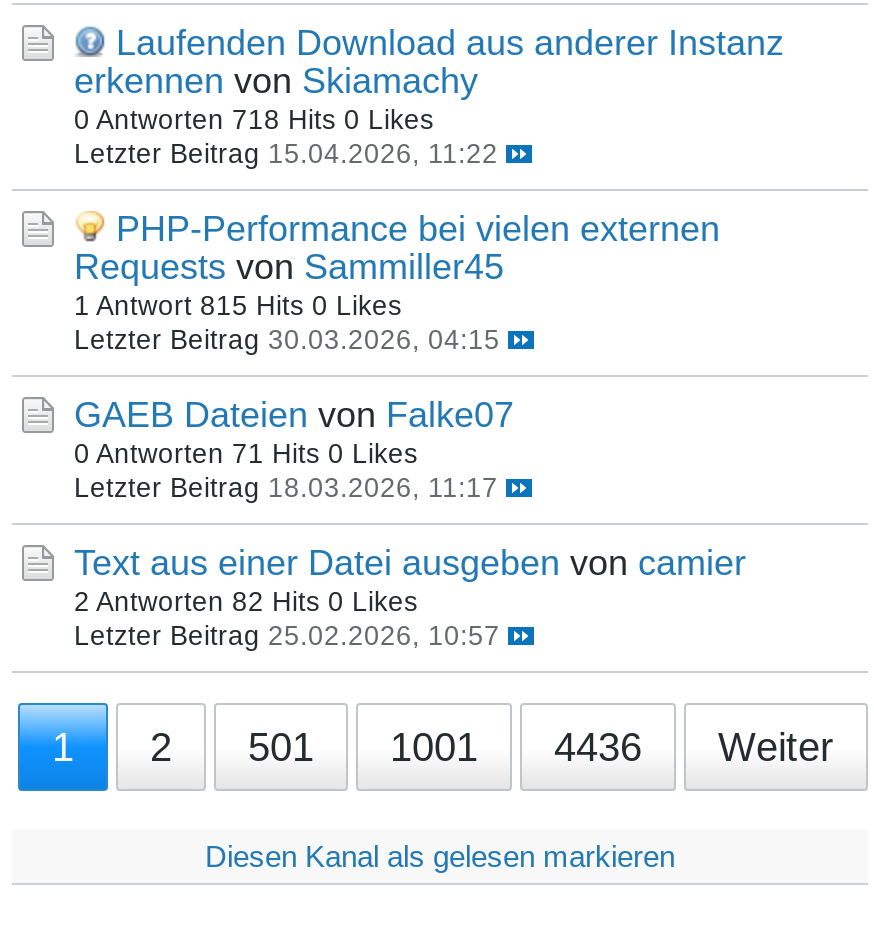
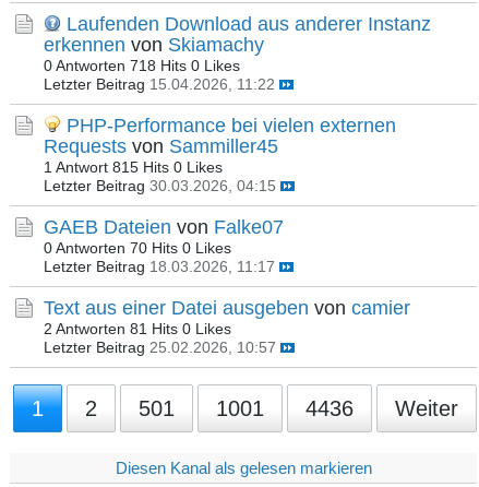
[74,439,418,469] 0 Antworten 71 Hits 0 Likes -> [44,240,231,257] 0 Antworten 70 Hits 0 Likes
[74,587,418,617] 2 Antworten 82 Hits 0 Likes -> [44,321,231,337] 2 Antworten 81 Hits 0 Likes

